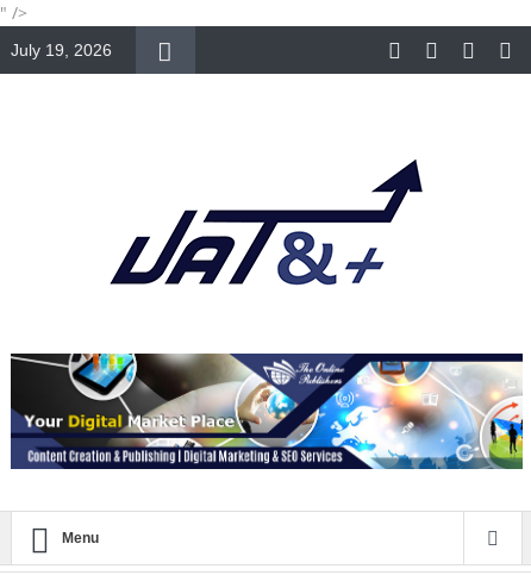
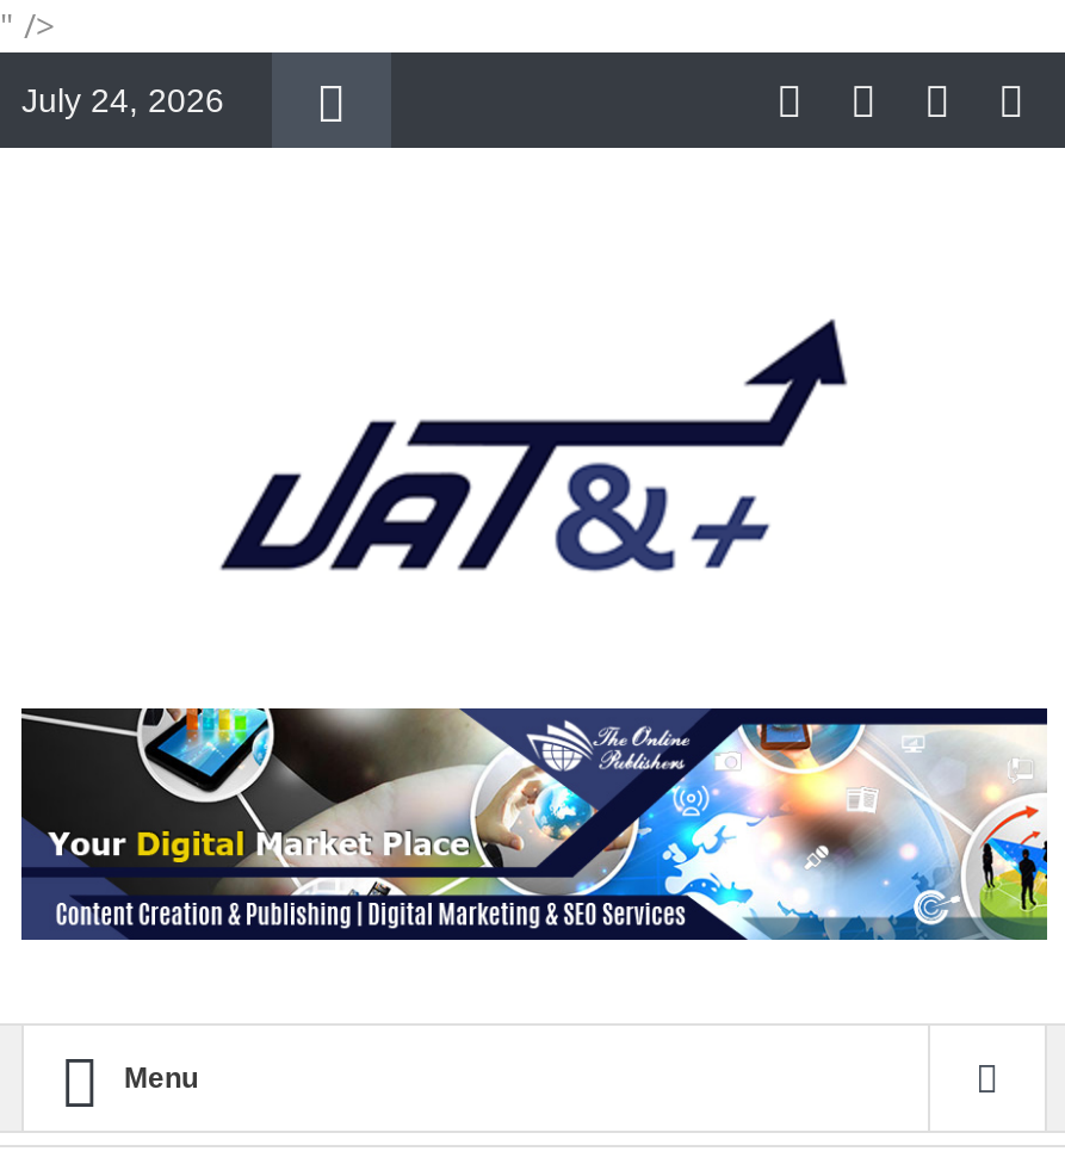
[11,40,112,60] July 19, 2026 -> [21,81,224,119] July 24, 2026

